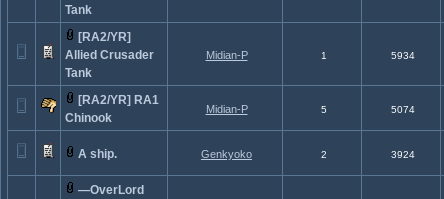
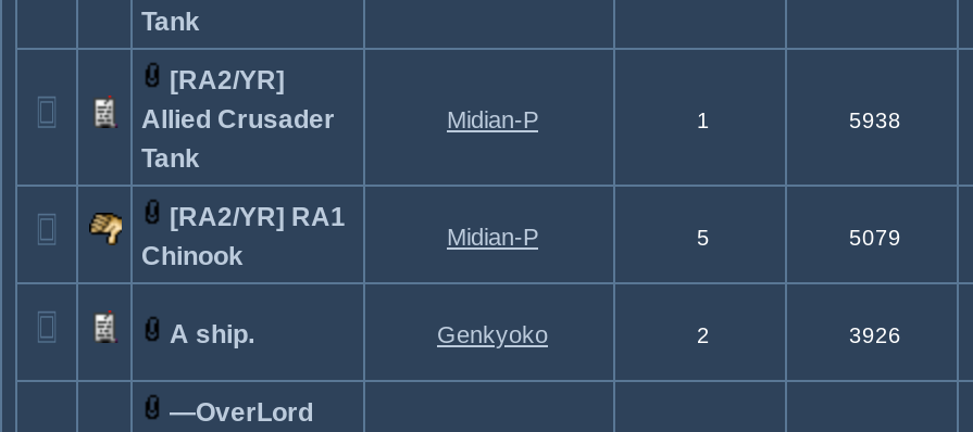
[384,50,417,61] 5934 -> [836,109,908,132] 5938
[384,104,417,115] 5074 -> [836,226,908,250] 5079
[384,149,417,160] 3924 -> [836,323,908,347] 3926

